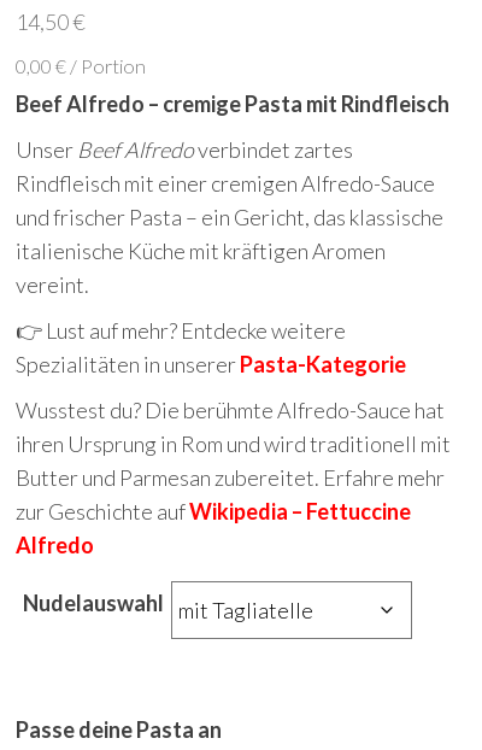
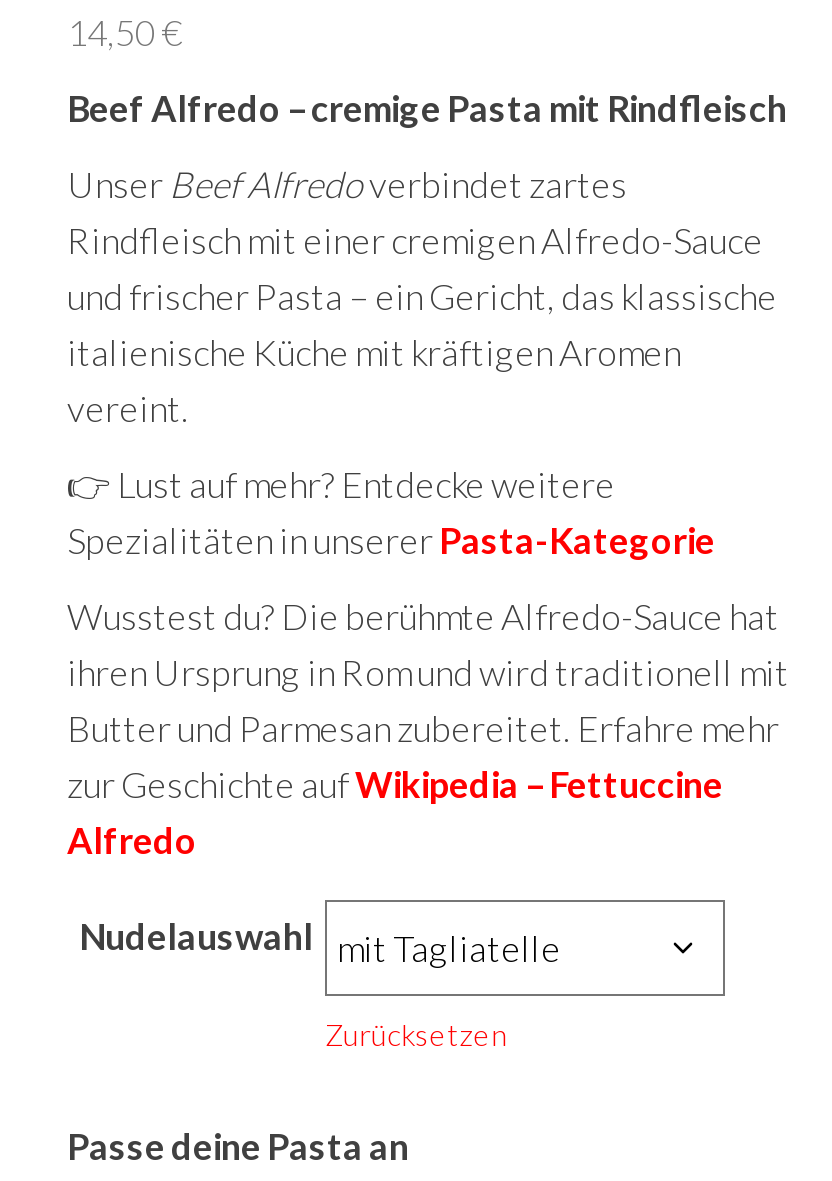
[16,54,146,77] 0,00 €/ Portion -> none
none -> [325,1017,507,1053] Zurücksetzen

